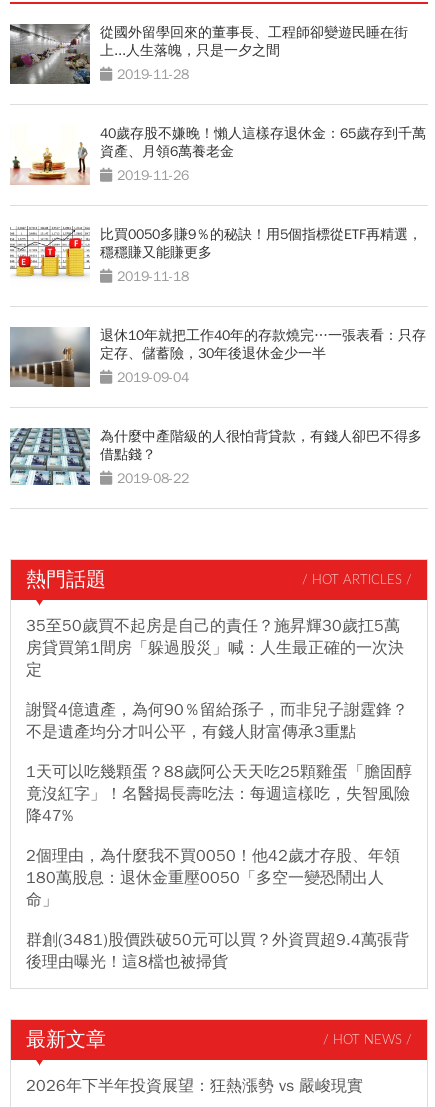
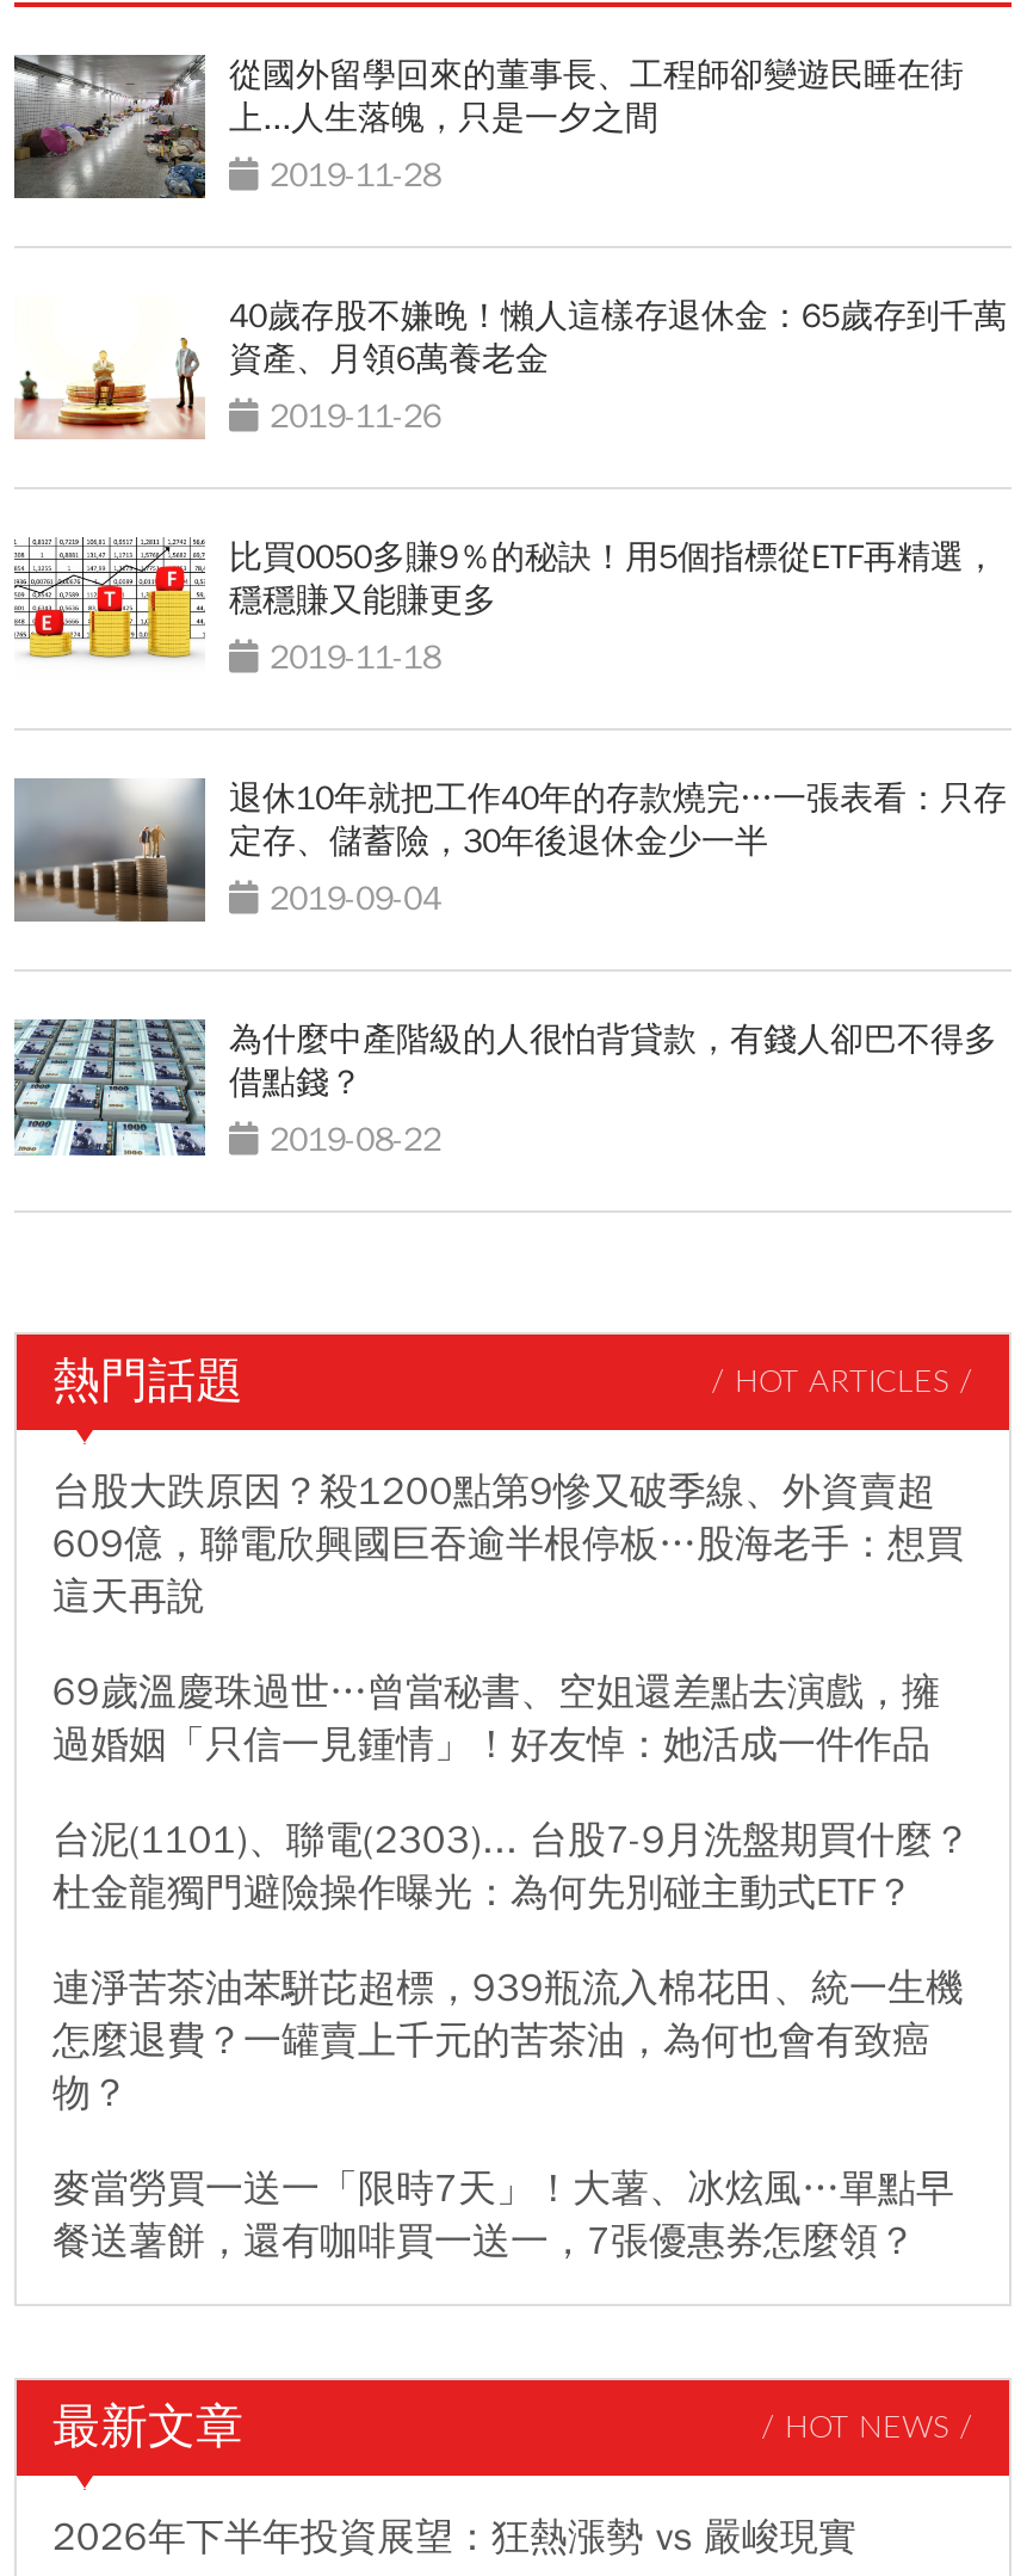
[26,616,404,680] 35至50歲買不起房是自己的責任？施昇輝30歲扛5萬 | 房貸買第1間房「躲過股災」喊：人生最正確的一次決 | 定 -> [52,1468,964,1621] 台股大跌原因？殺1200點第9慘又破季線、外資賣超 | 609億，聯電欣興國巨吞逾半根停板…股海老手：想買 | 這天再說
[26,700,408,742] 謝賢4億遺產，為何90％留給孫子，而非兒子謝霆鋒？ | 不是遺產均分才叫公平，有錢人財富傳承3重點 -> [52,1669,940,1769] 69歲溫慶珠過世…曾當秘書、空姐還差點去演戲，擁 | 過婚姻「只信一見鍾情」！好友悼：她活成一件作品
[26,762,412,826] 1天可以吃幾顆蛋？88歲阿公天天吃25顆雞蛋「膽固醇 | 竟沒紅字」！名醫揭長壽吃法：每週這樣吃，失智風險 | 降47% -> [52,1817,971,1917] 台泥(1101)、聯電(2303)... 台股7-9月洗盤期買什麼？ | 杜金龍獨門避險操作曝光：為何先別碰主動式ETF？
[26,846,400,910] 2個理由，為什麼我不買0050！他42歲才存股、年領 | 180萬股息：退休金重壓0050「多空一變恐鬧出人 | 命」 -> [52,1965,964,2118] 連淨苦茶油苯駢芘超標，939瓶流入棉花田、統一生機 | 怎麼退費？一罐賣上千元的苦茶油，為何也會有致癌 | 物？
[26,930,409,972] 群創(3481)股價跌破50元可以買？外資買超9.4萬張背 | 後理由曝光！這8檔也被掃貨 -> [52,2166,954,2266] 麥當勞買一送一「限時7天」！大薯、冰炫風…單點早 | 餐送薯餅，還有咖啡買一送一，7張優惠券怎麼領？

